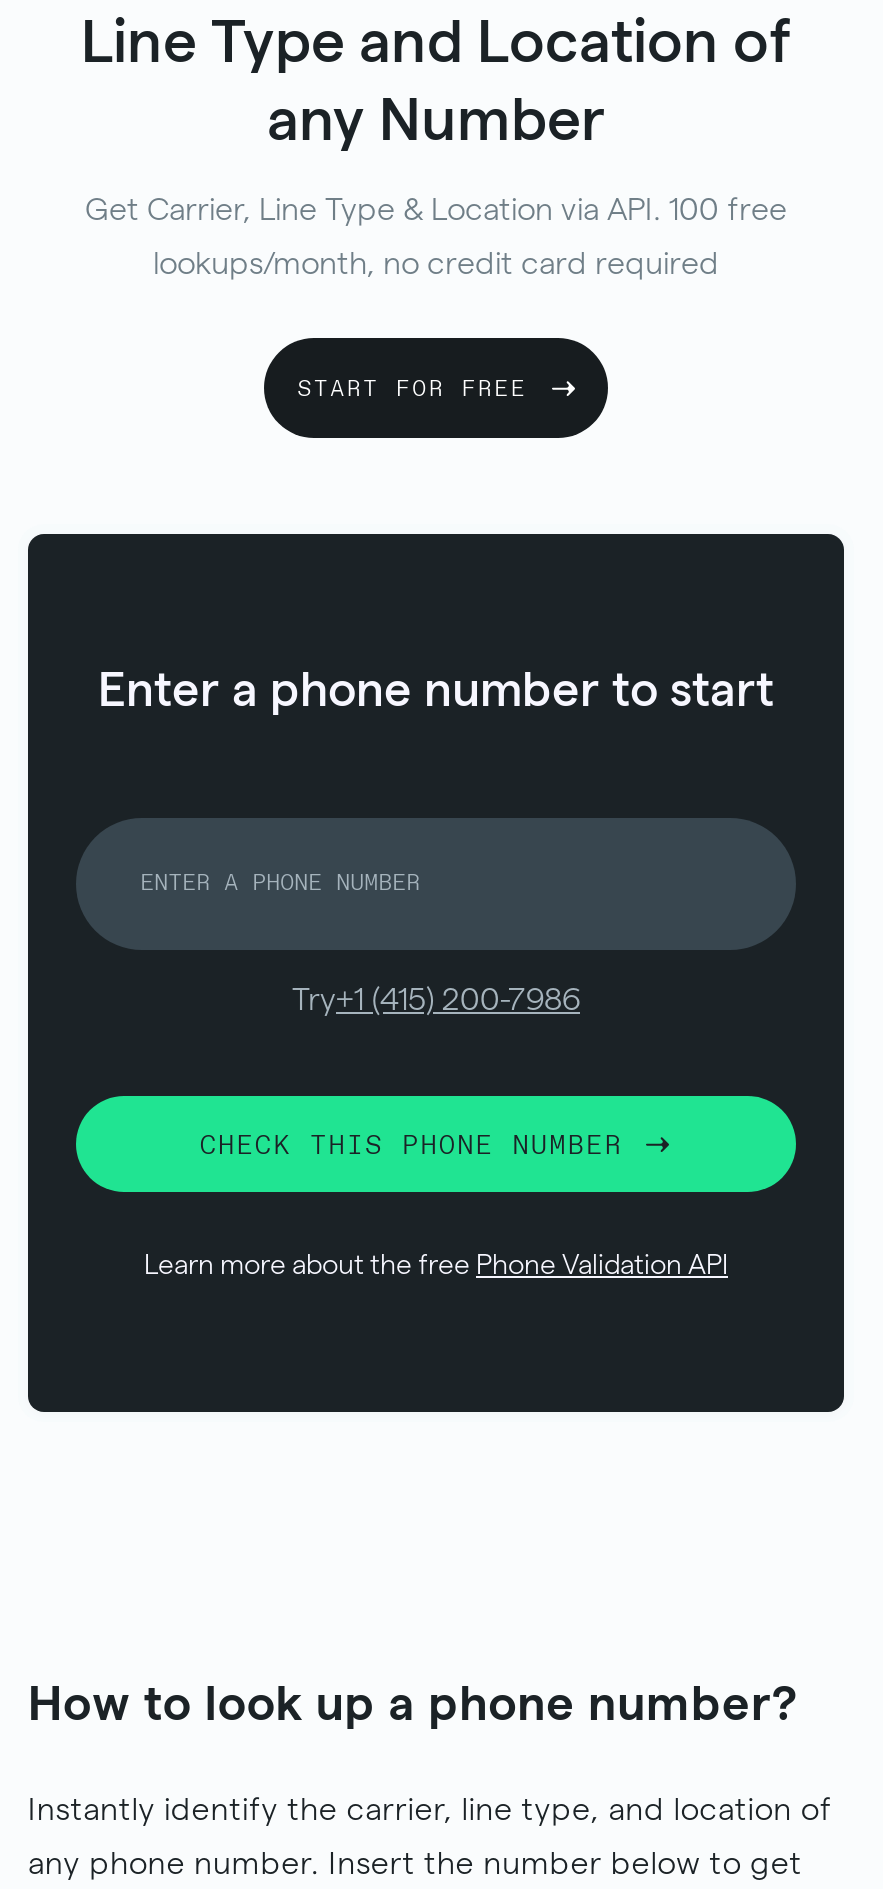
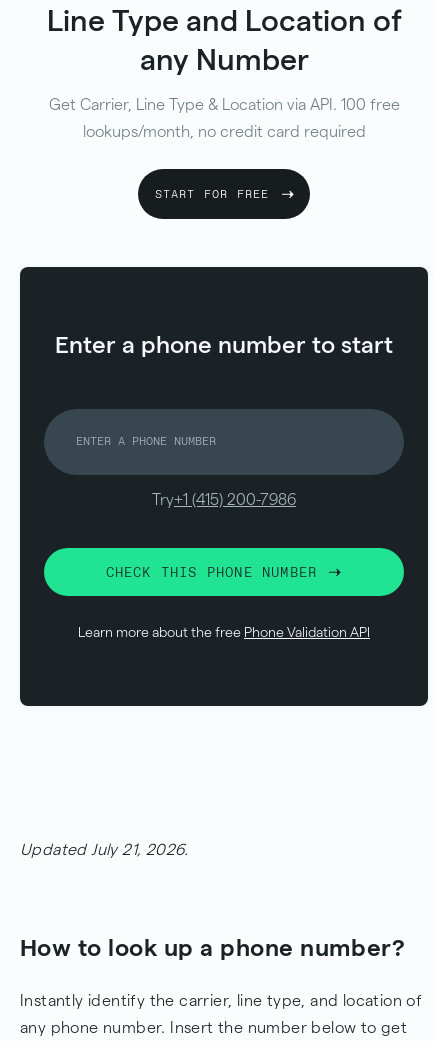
none -> [20,841,189,858] Updated July 21, 2026.

